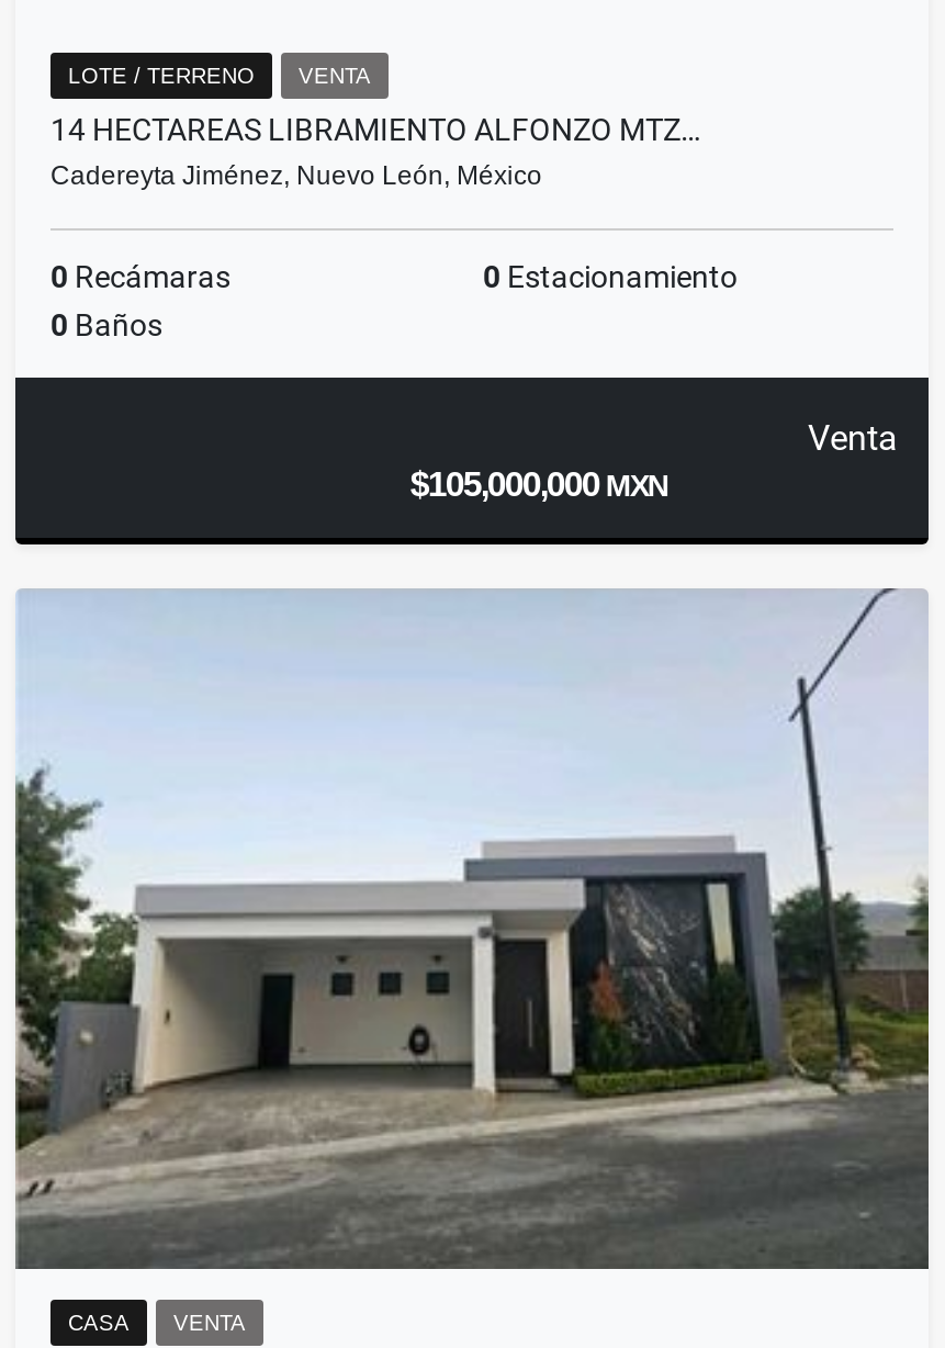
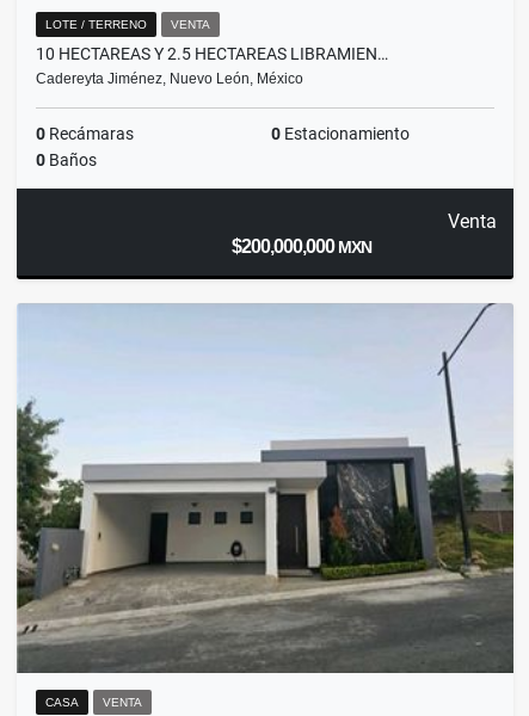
[50,112,700,148] 14 HECTAREAS LIBRAMIENTO ALFONZO MTZ… -> [36,44,388,63] 10 HECTAREAS Y 2.5 HECTAREAS LIBRAMIEN…
[410,466,667,503] $105,000,000 MXN -> [231,237,371,257] $200,000,000 MXN

